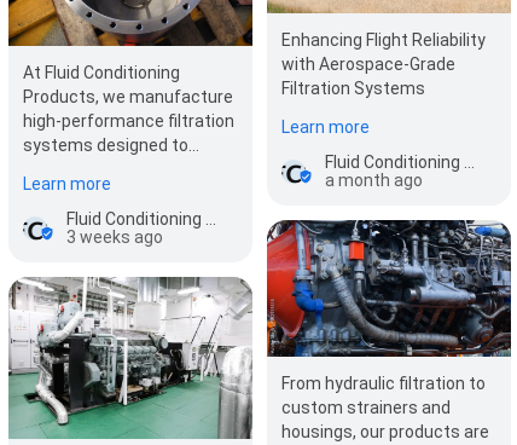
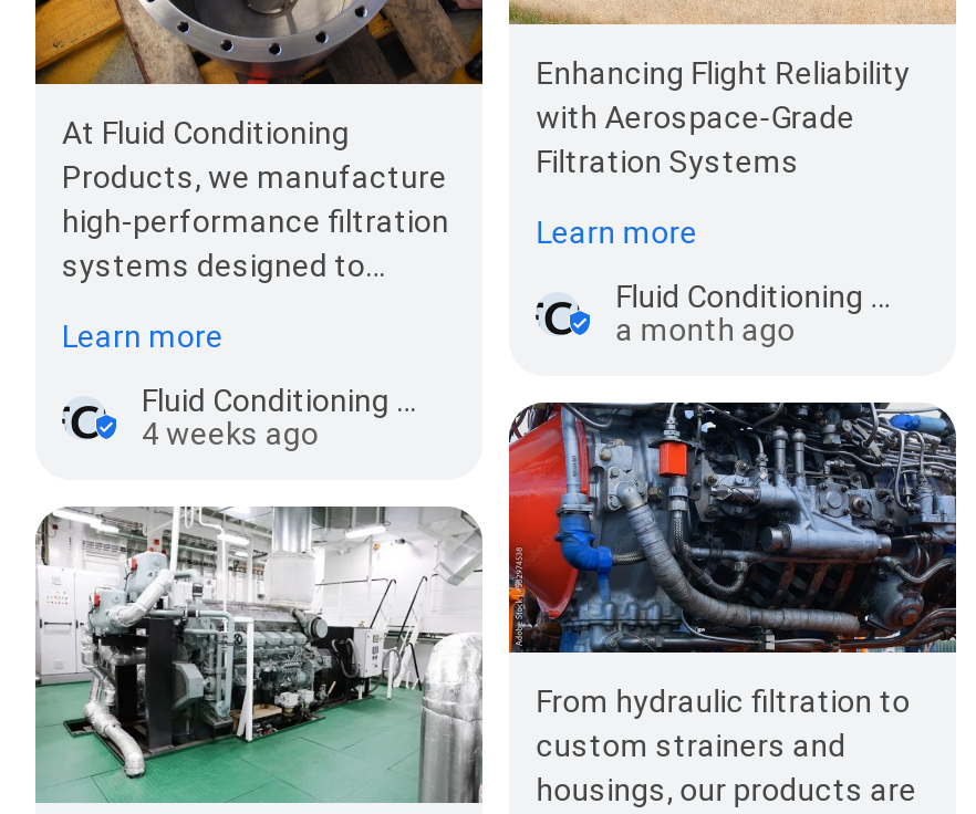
[66,227,163,247] 3 weeks ago -> [142,416,319,451] 4 weeks ago

